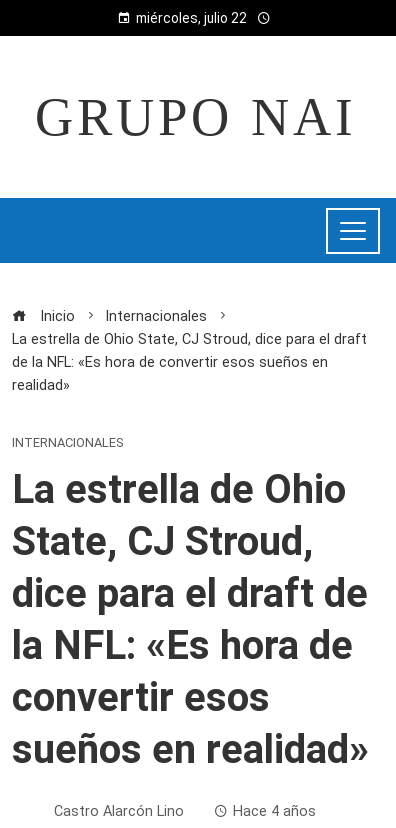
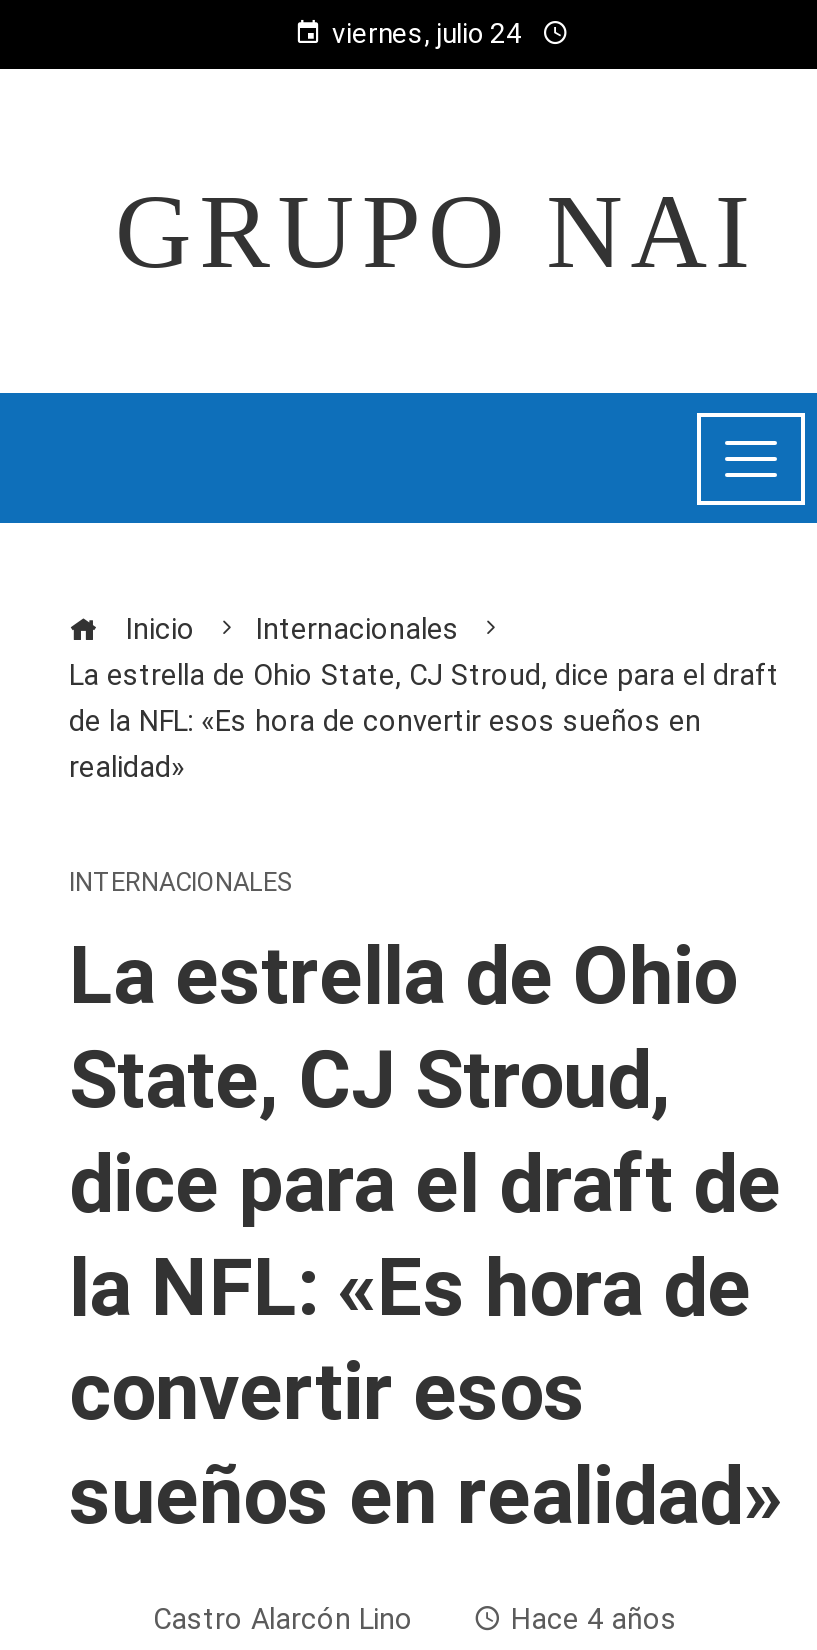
[135,10,246,26] miércoles, julio 22 -> [332,17,522,49] viernes, julio 24

